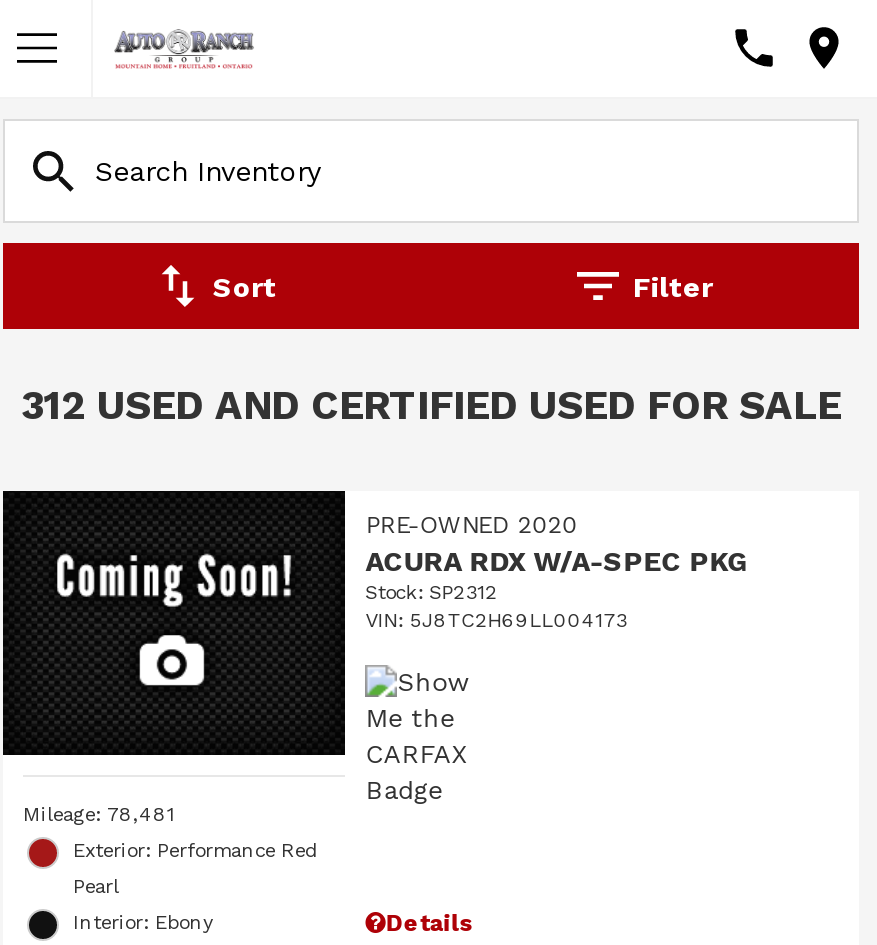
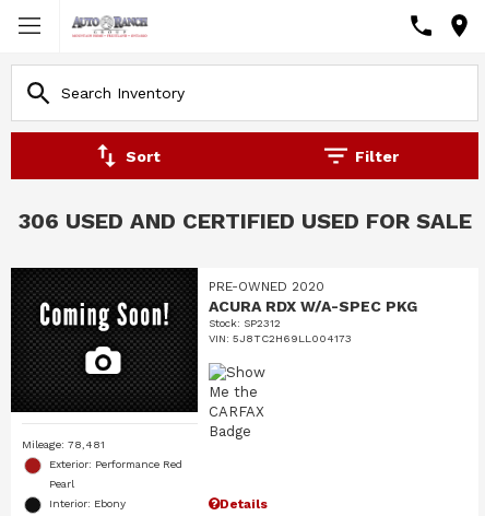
[21,381,841,429] 312 USED AND CERTIFIED USED FOR SALE -> [18,208,471,234] 306 USED AND CERTIFIED USED FOR SALE

